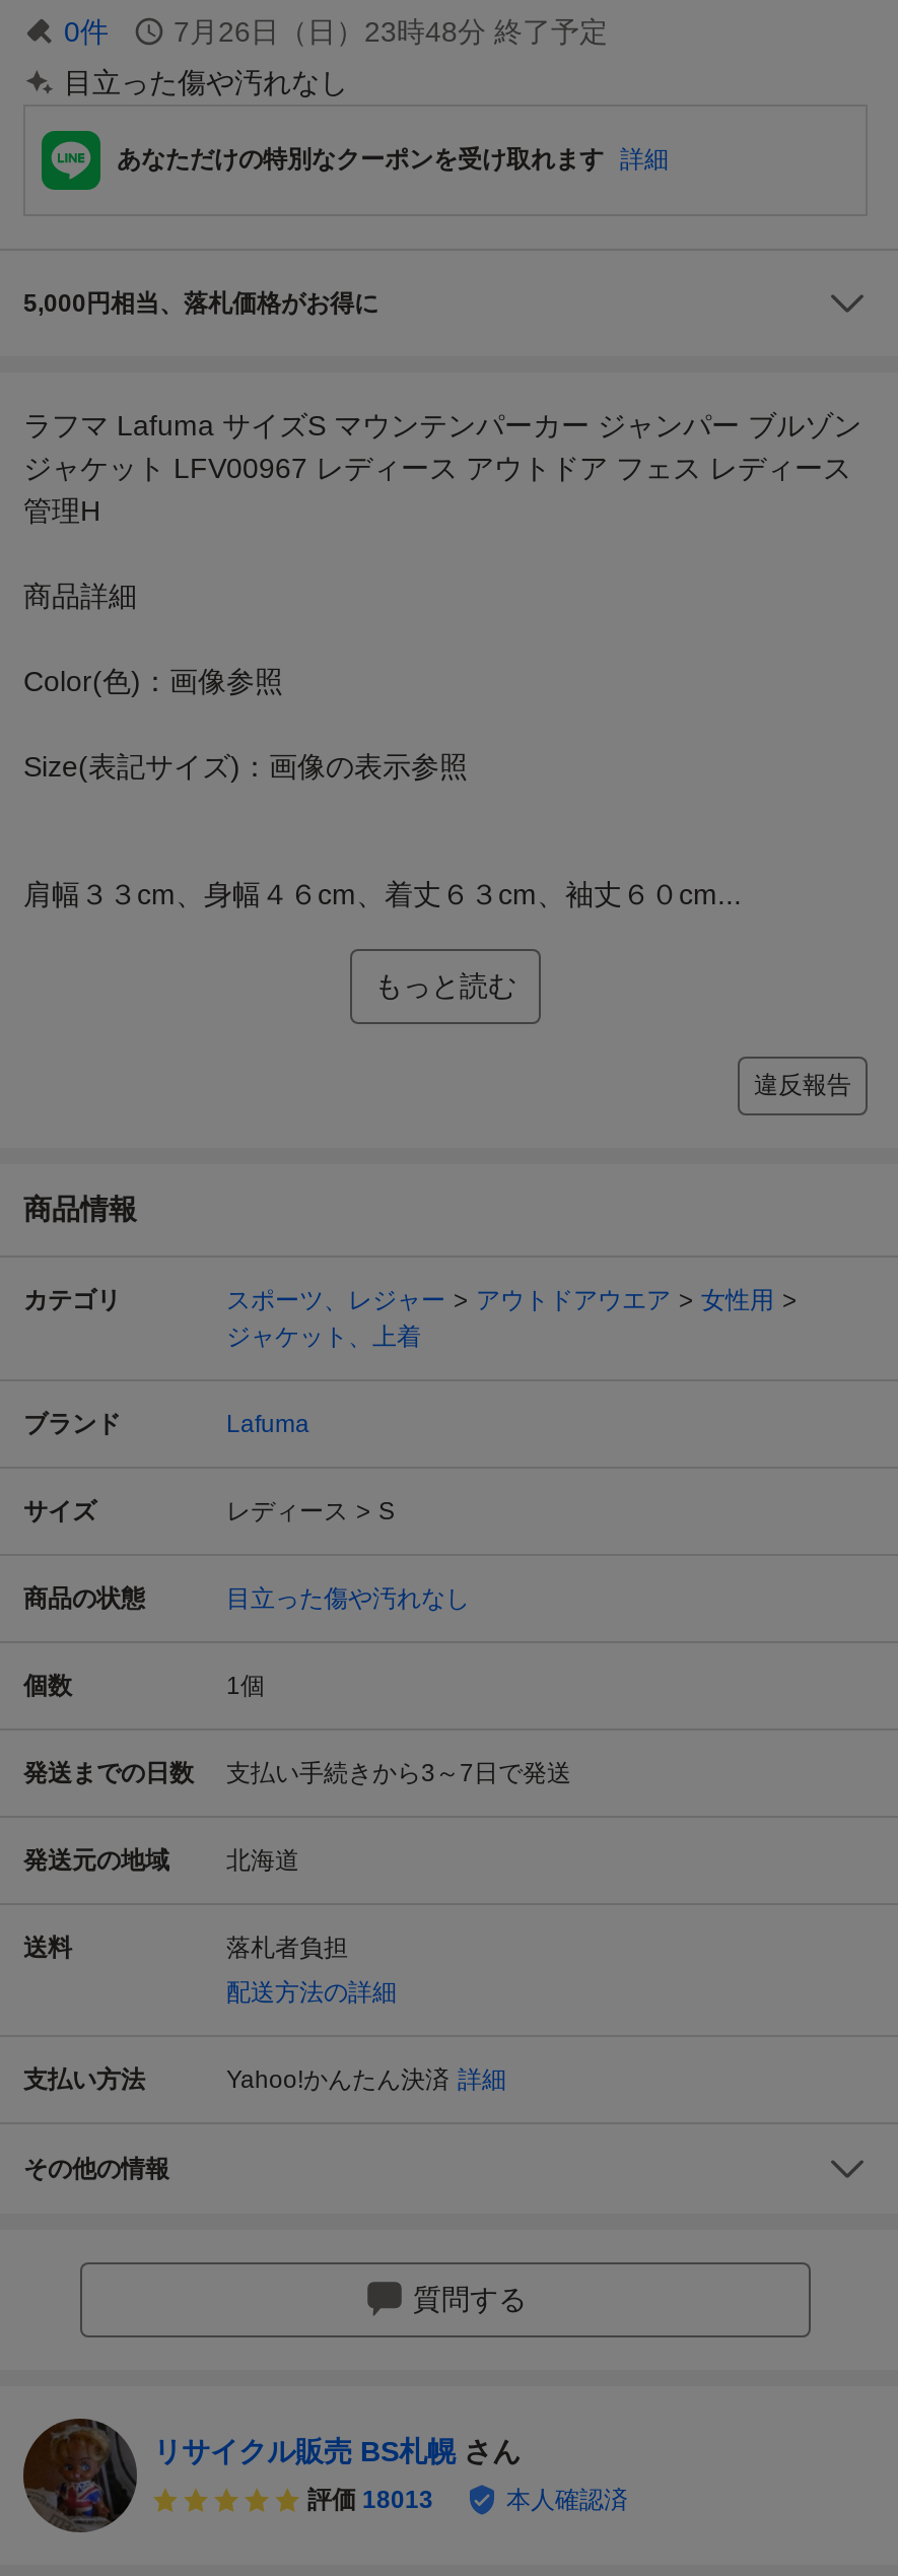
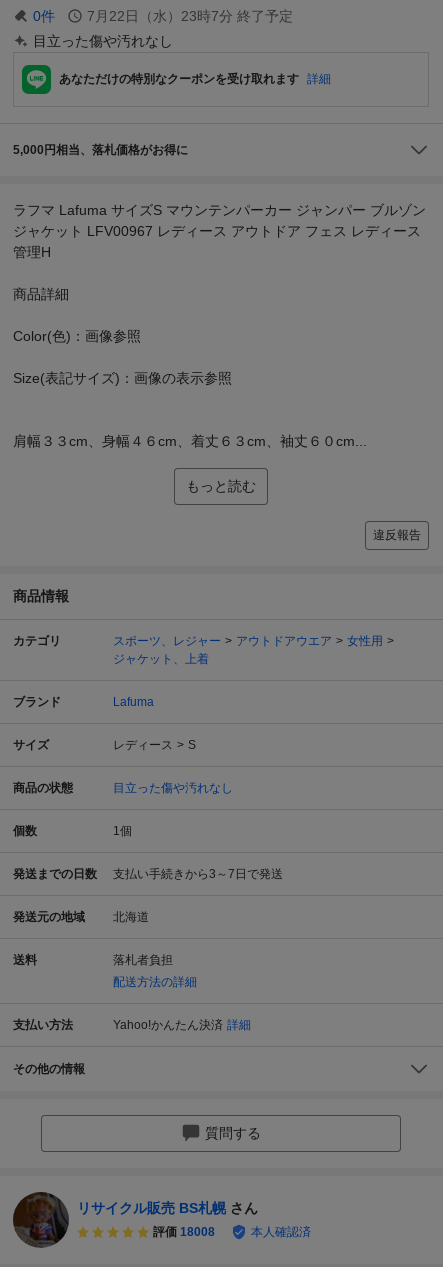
[174,15,608,48] 7月26日（日）23時48分 終了予定 -> [87,8,293,24] 7月22日（水）23時7分 終了予定
[307,2486,433,2515] 評価 18013 -> [153,1225,215,1239] 評価 18008

